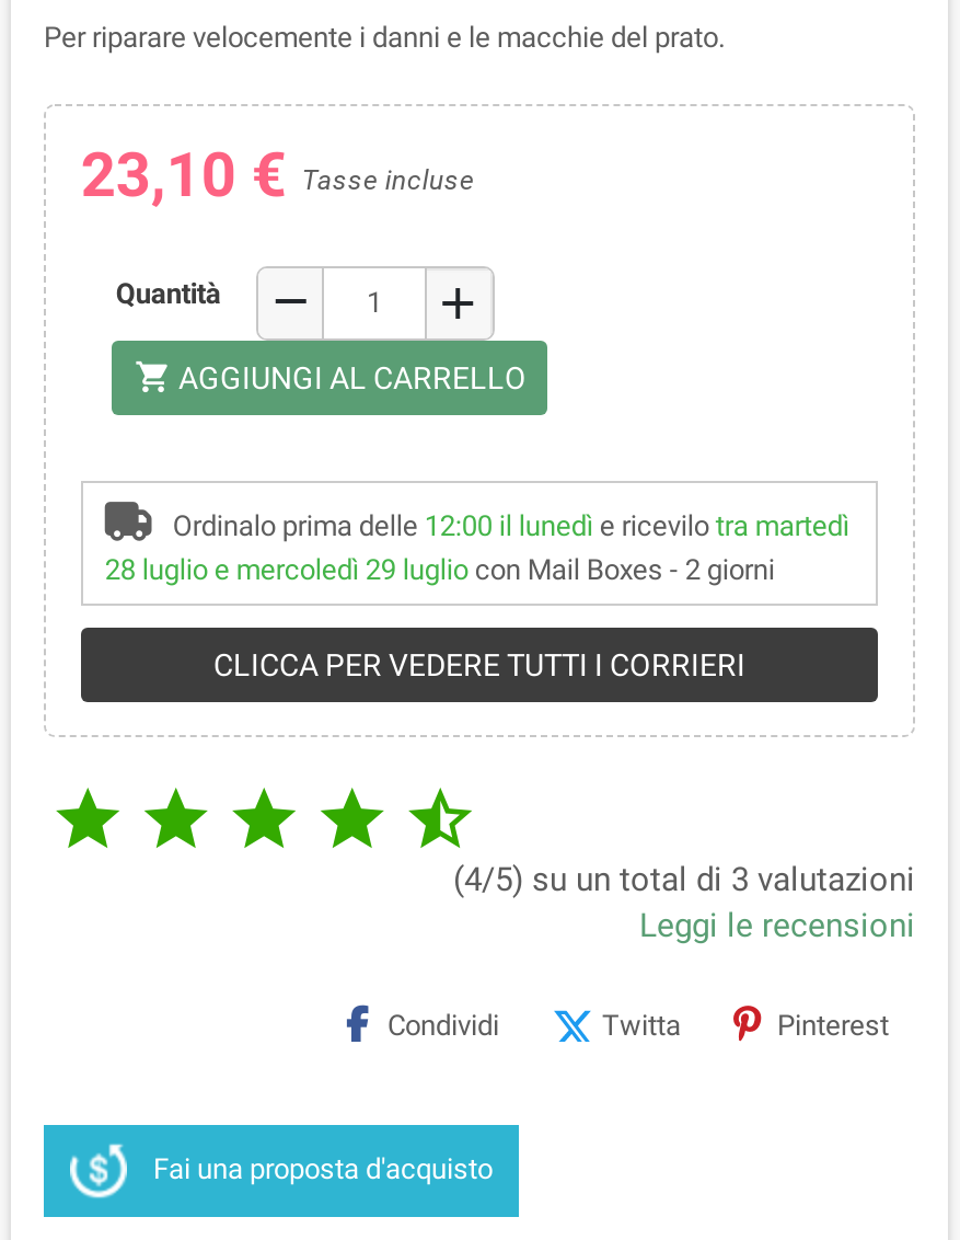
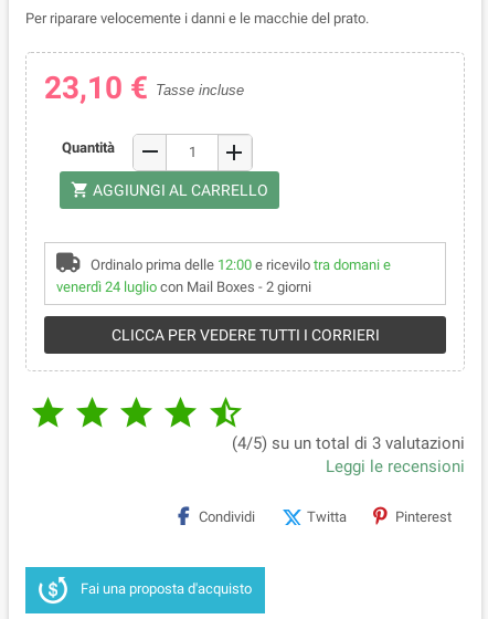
[105,509,849,586] Ordinalo prima delle 12:00 il lunedì e ricevilo tra martedì | 28 luglio e mercoledì 29 luglio con Mail Boxes - 2 giorni -> [56,256,391,295] Ordinalo prima delle 12:00 e ricevilo tra domani e | venerdì 24 luglio con Mail Boxes - 2 giorni

